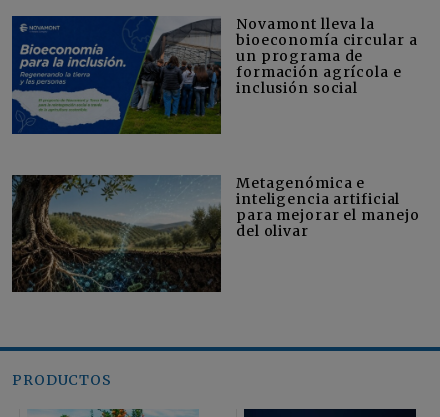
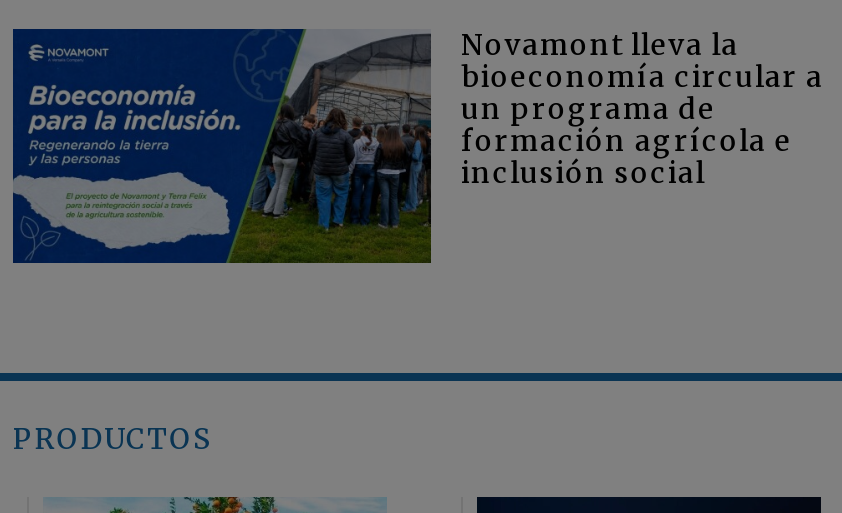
[11,174,419,293] [image] | Metagenómica e | inteligencia artificial | para mejorar el manejo | del olivar -> none

